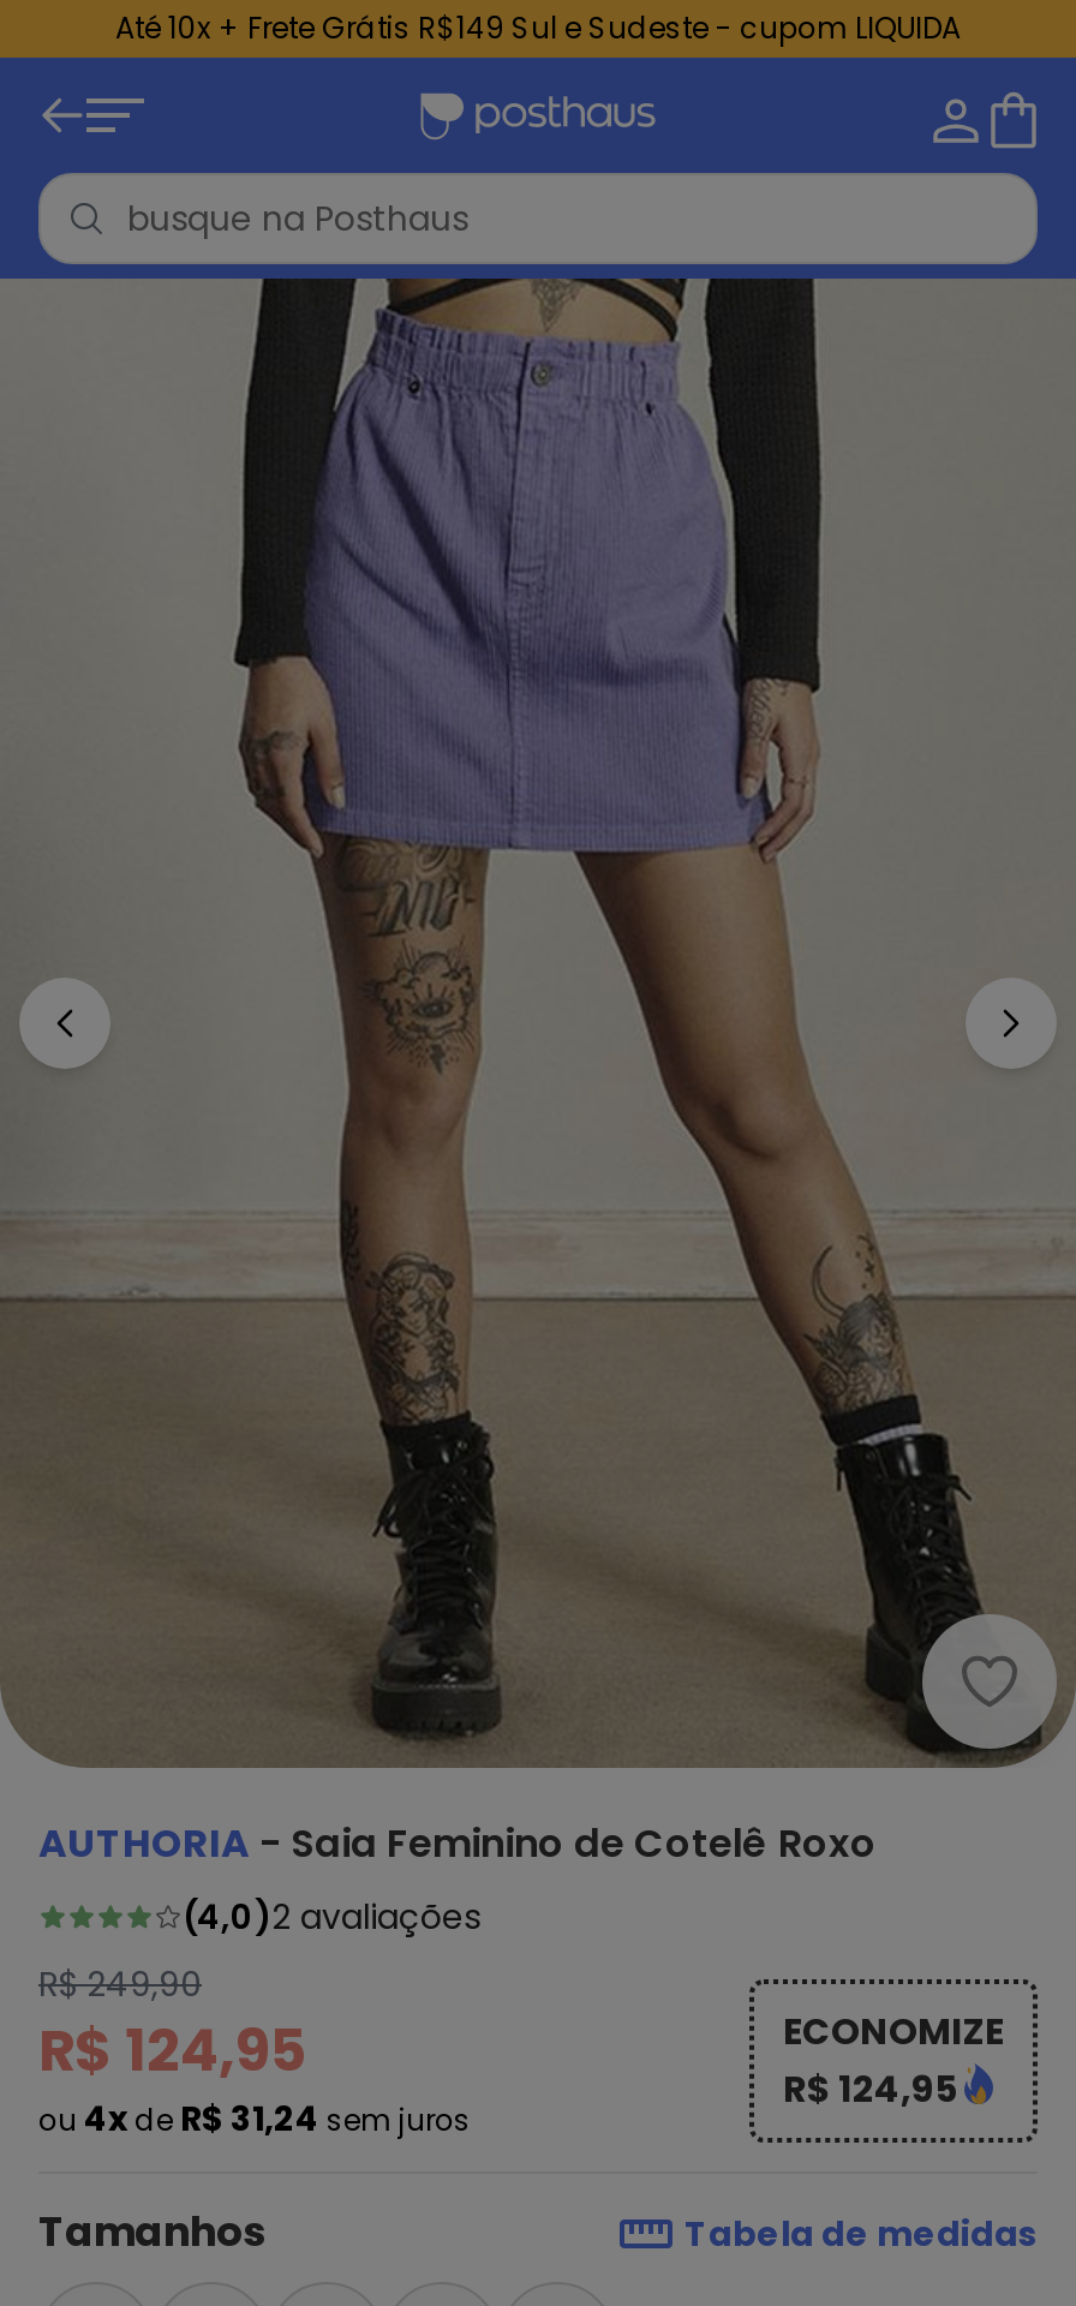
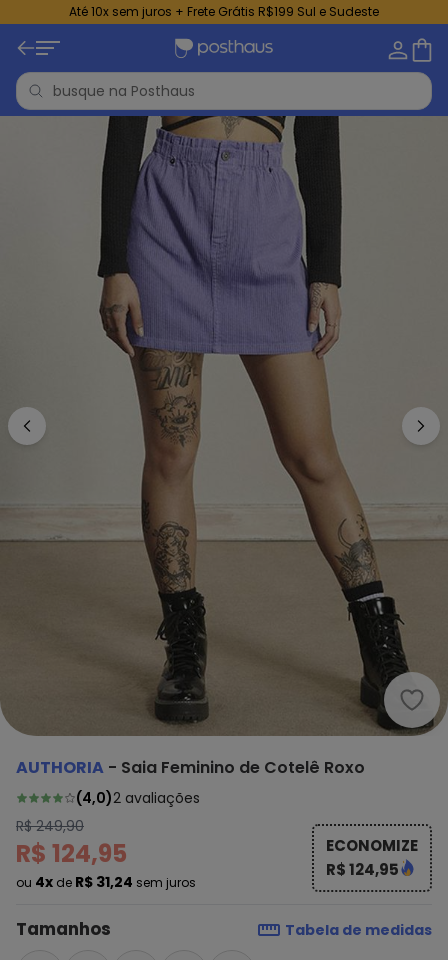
[115,7,961,48] Até 10x + Frete Grátis R$149 Sul e Sudeste - cupom LIQUIDA -> [69,3,379,20] Até 10x sem juros + Frete Grátis R$199 Sul e Sudeste

